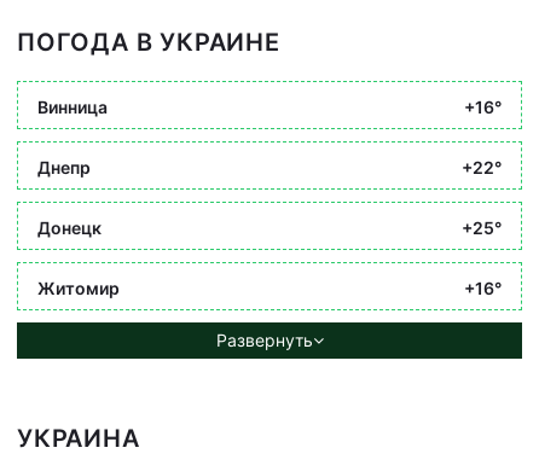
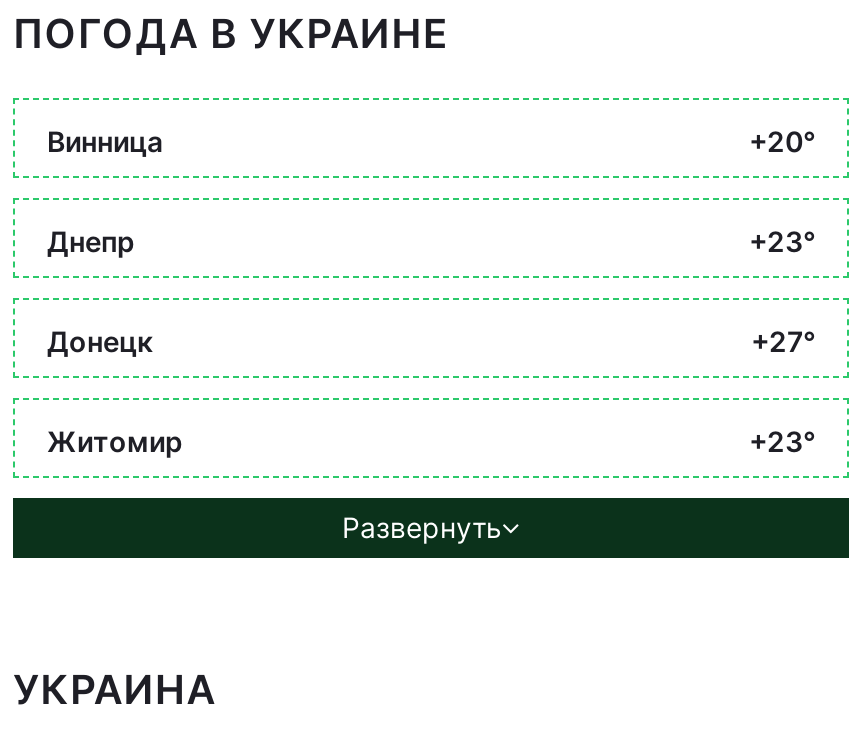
[464,96,502,117] +16° -> [749,123,815,157] +20°
[462,156,502,177] +22° -> [749,223,815,257] +23°
[462,217,502,237] +25° -> [751,323,815,357] +27°
[464,277,502,298] +16° -> [749,423,815,457] +23°

